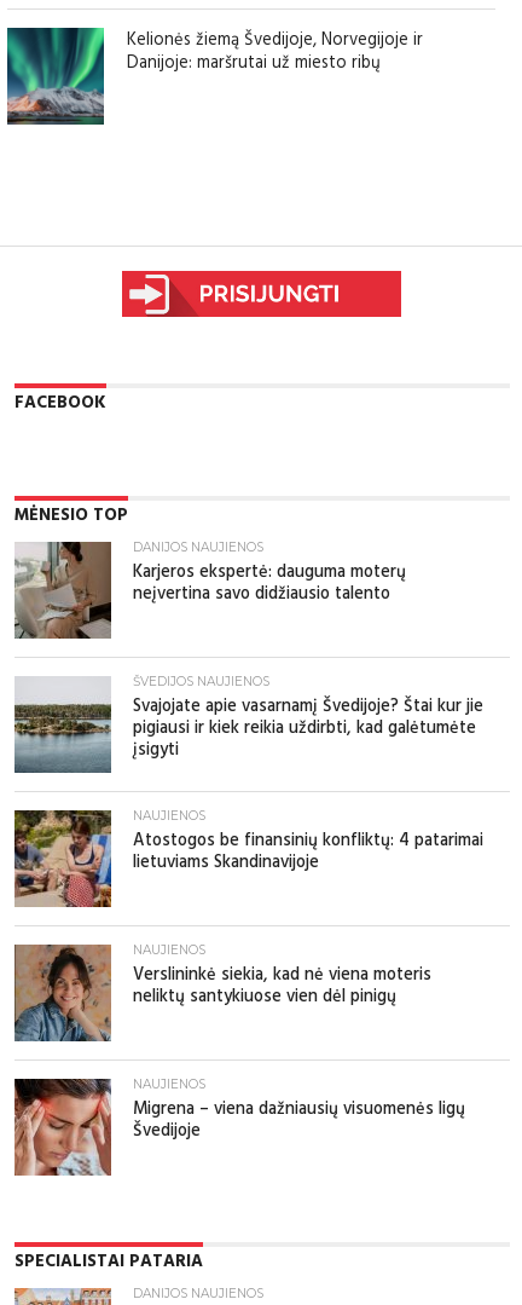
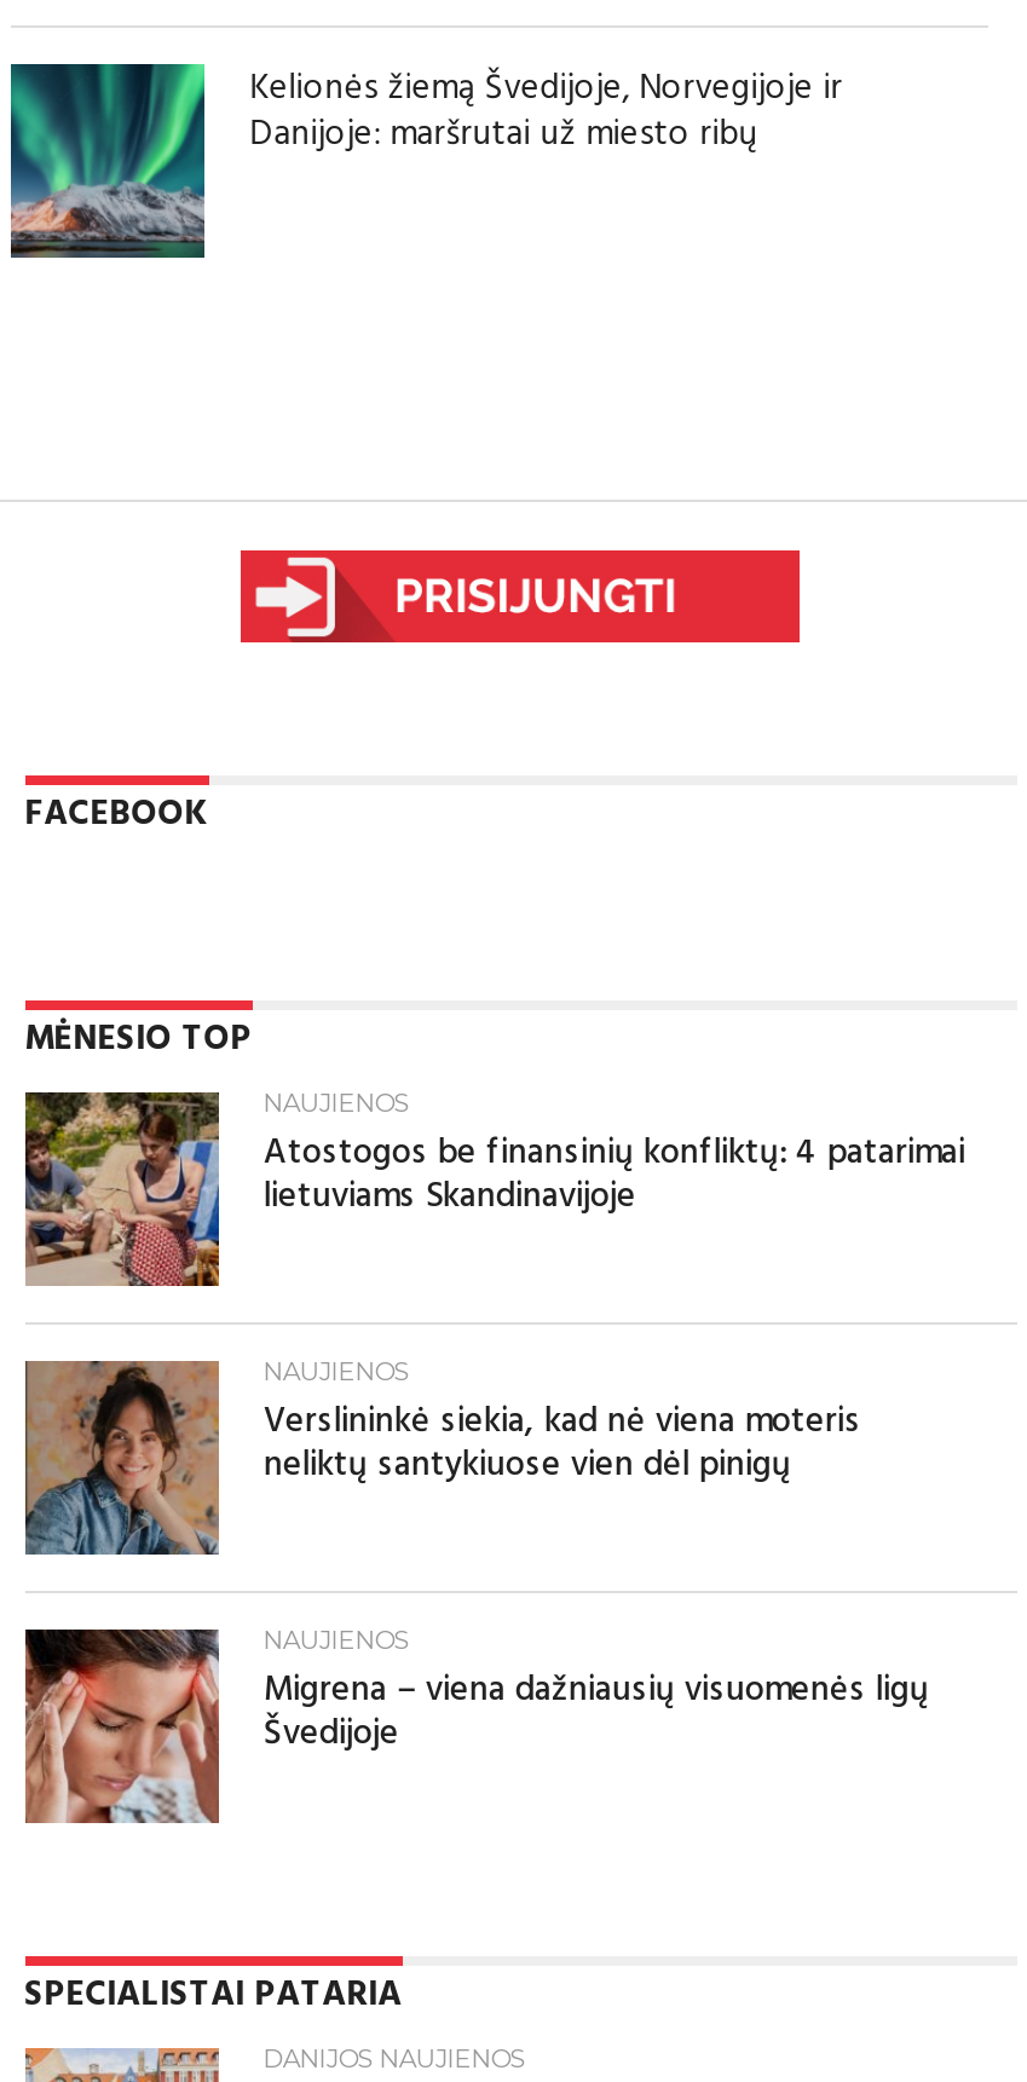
[14,540,406,640] [image] | DANIJOS NAUJIENOS | Karjeros ekspertė: dauguma moterų | neįvertina savo didžiausio talento -> none
[13,674,484,773] [image] | ŠVEDIJOS NAUJIENOS | Svajojate apie vasarnamį Švedijoje? Štai kur jie | pigiausi ir kiek reikia uždirbti, kad galėtumėte | įsigyti -> none

